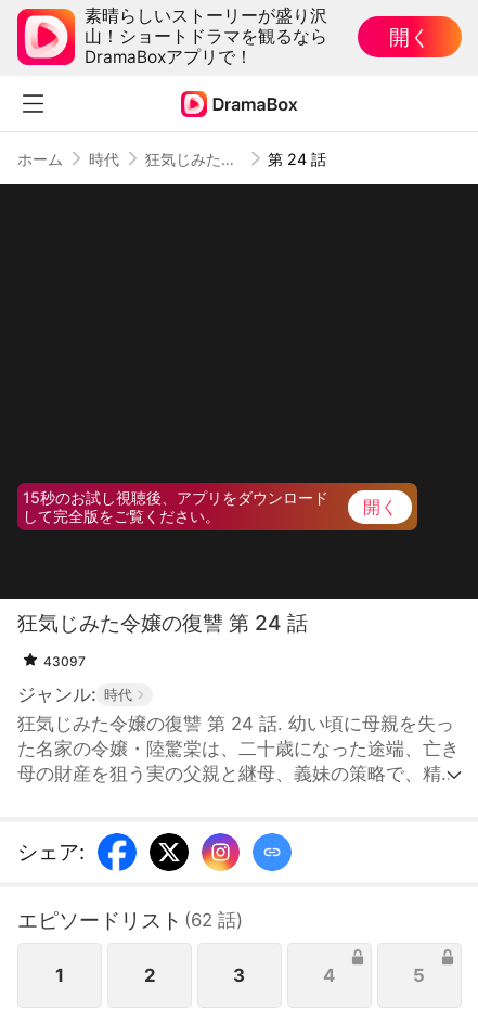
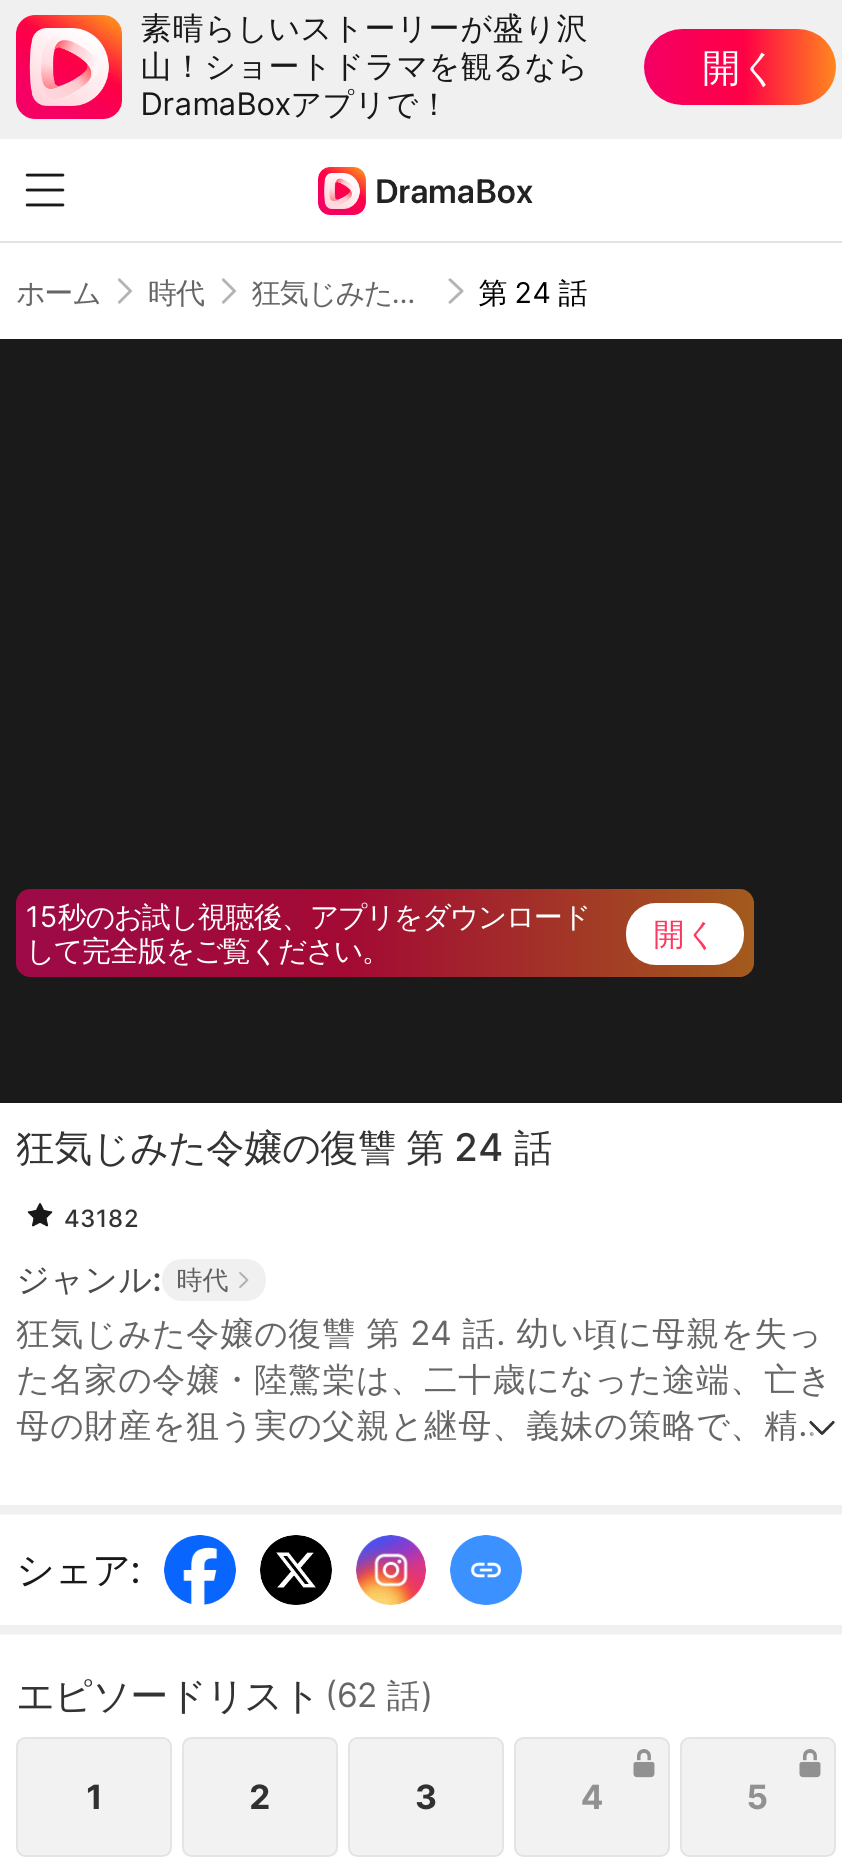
[43,653,86,669] 43097 -> [64,1202,138,1232] 43182

